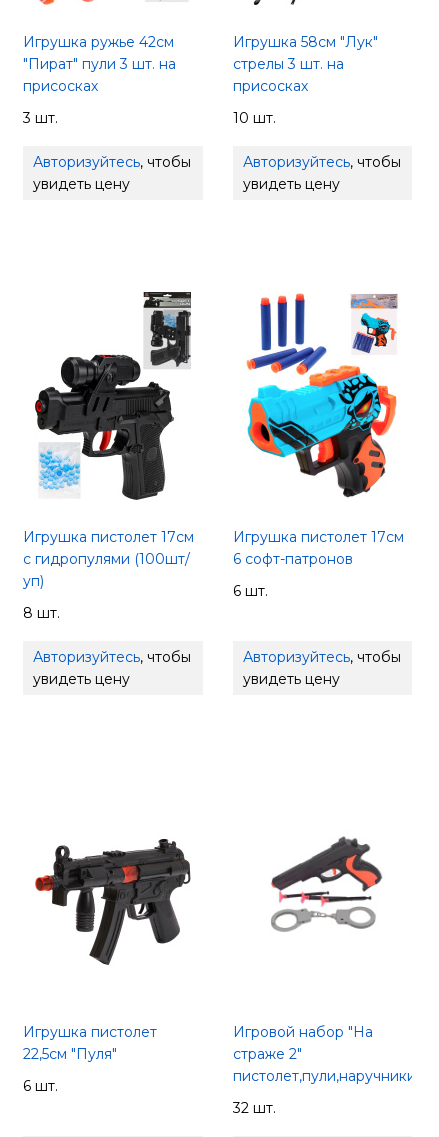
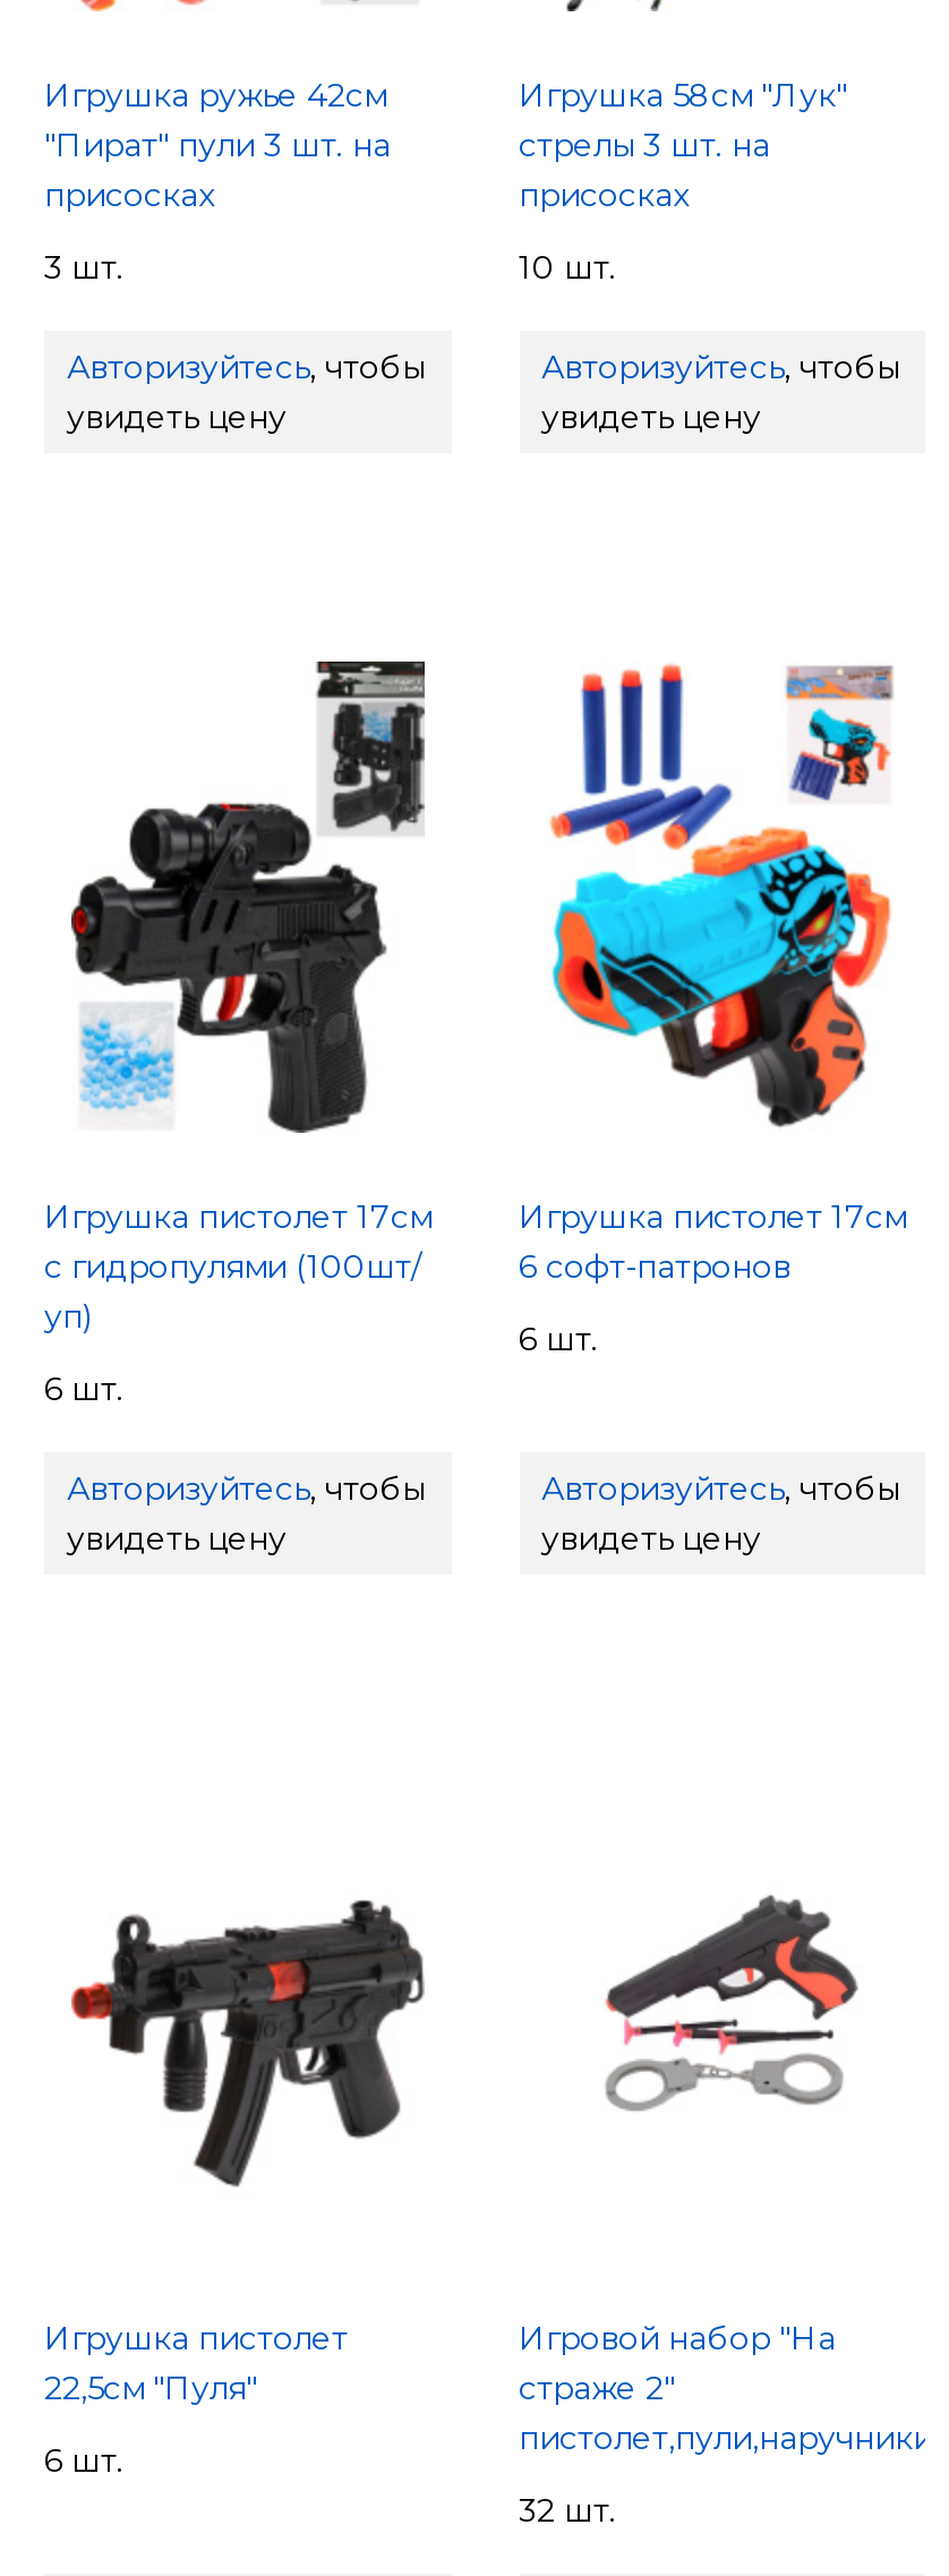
[23,604,60,622] 8 шт. -> [44,1368,123,1409] 6 шт.

